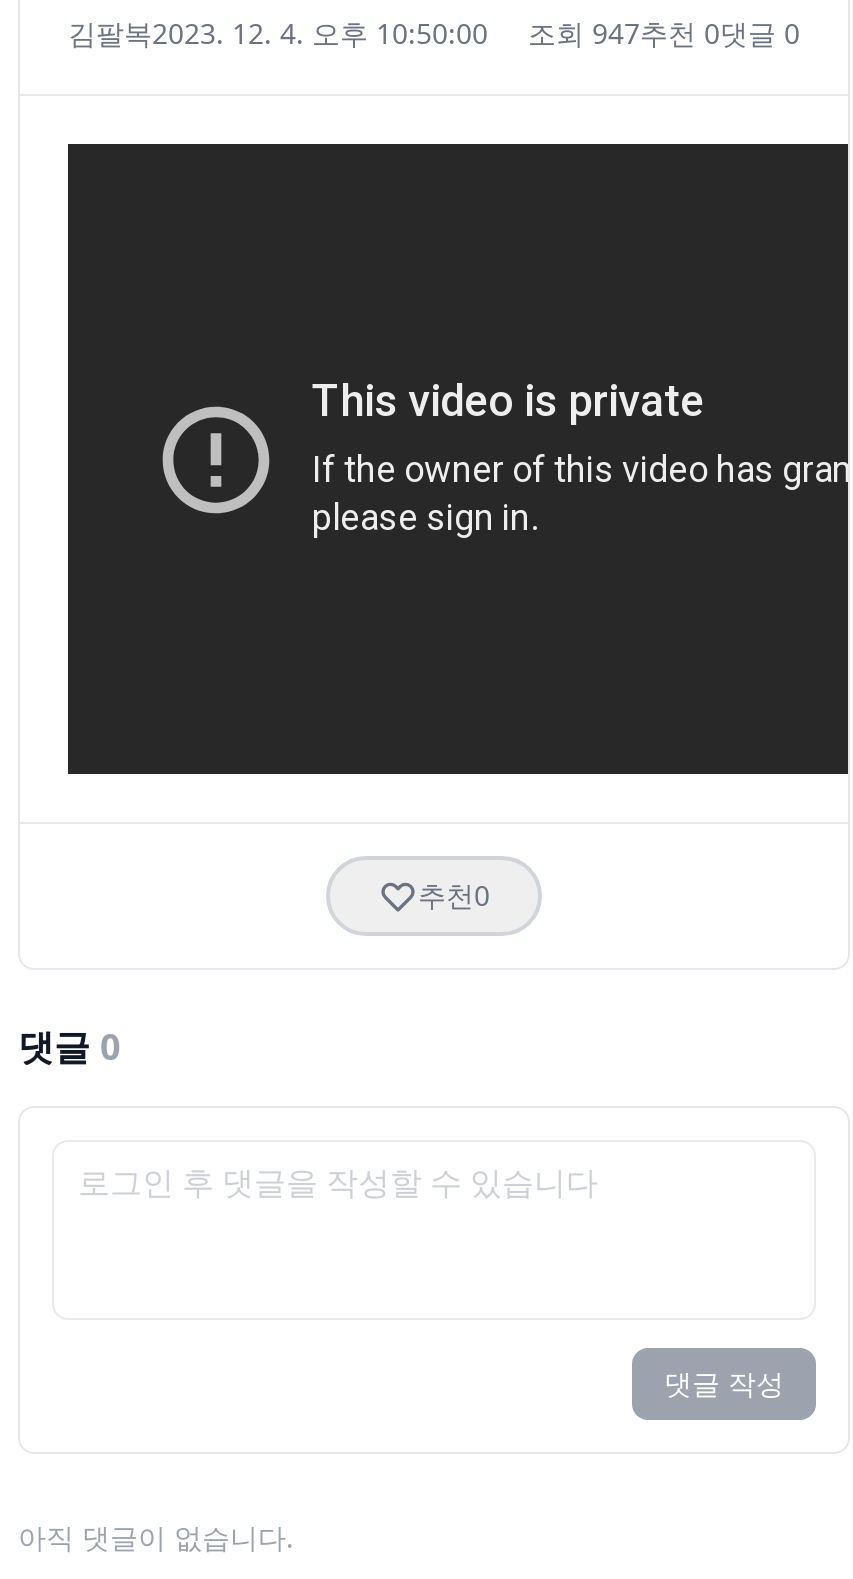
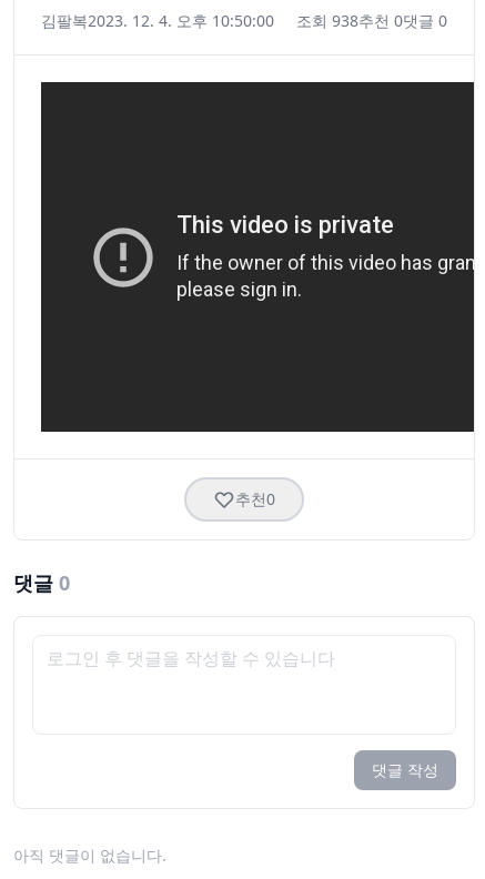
[528,14,800,52] 조회 947추천 0댓글 0 -> [296,10,447,31] 조회 938추천 0댓글 0

